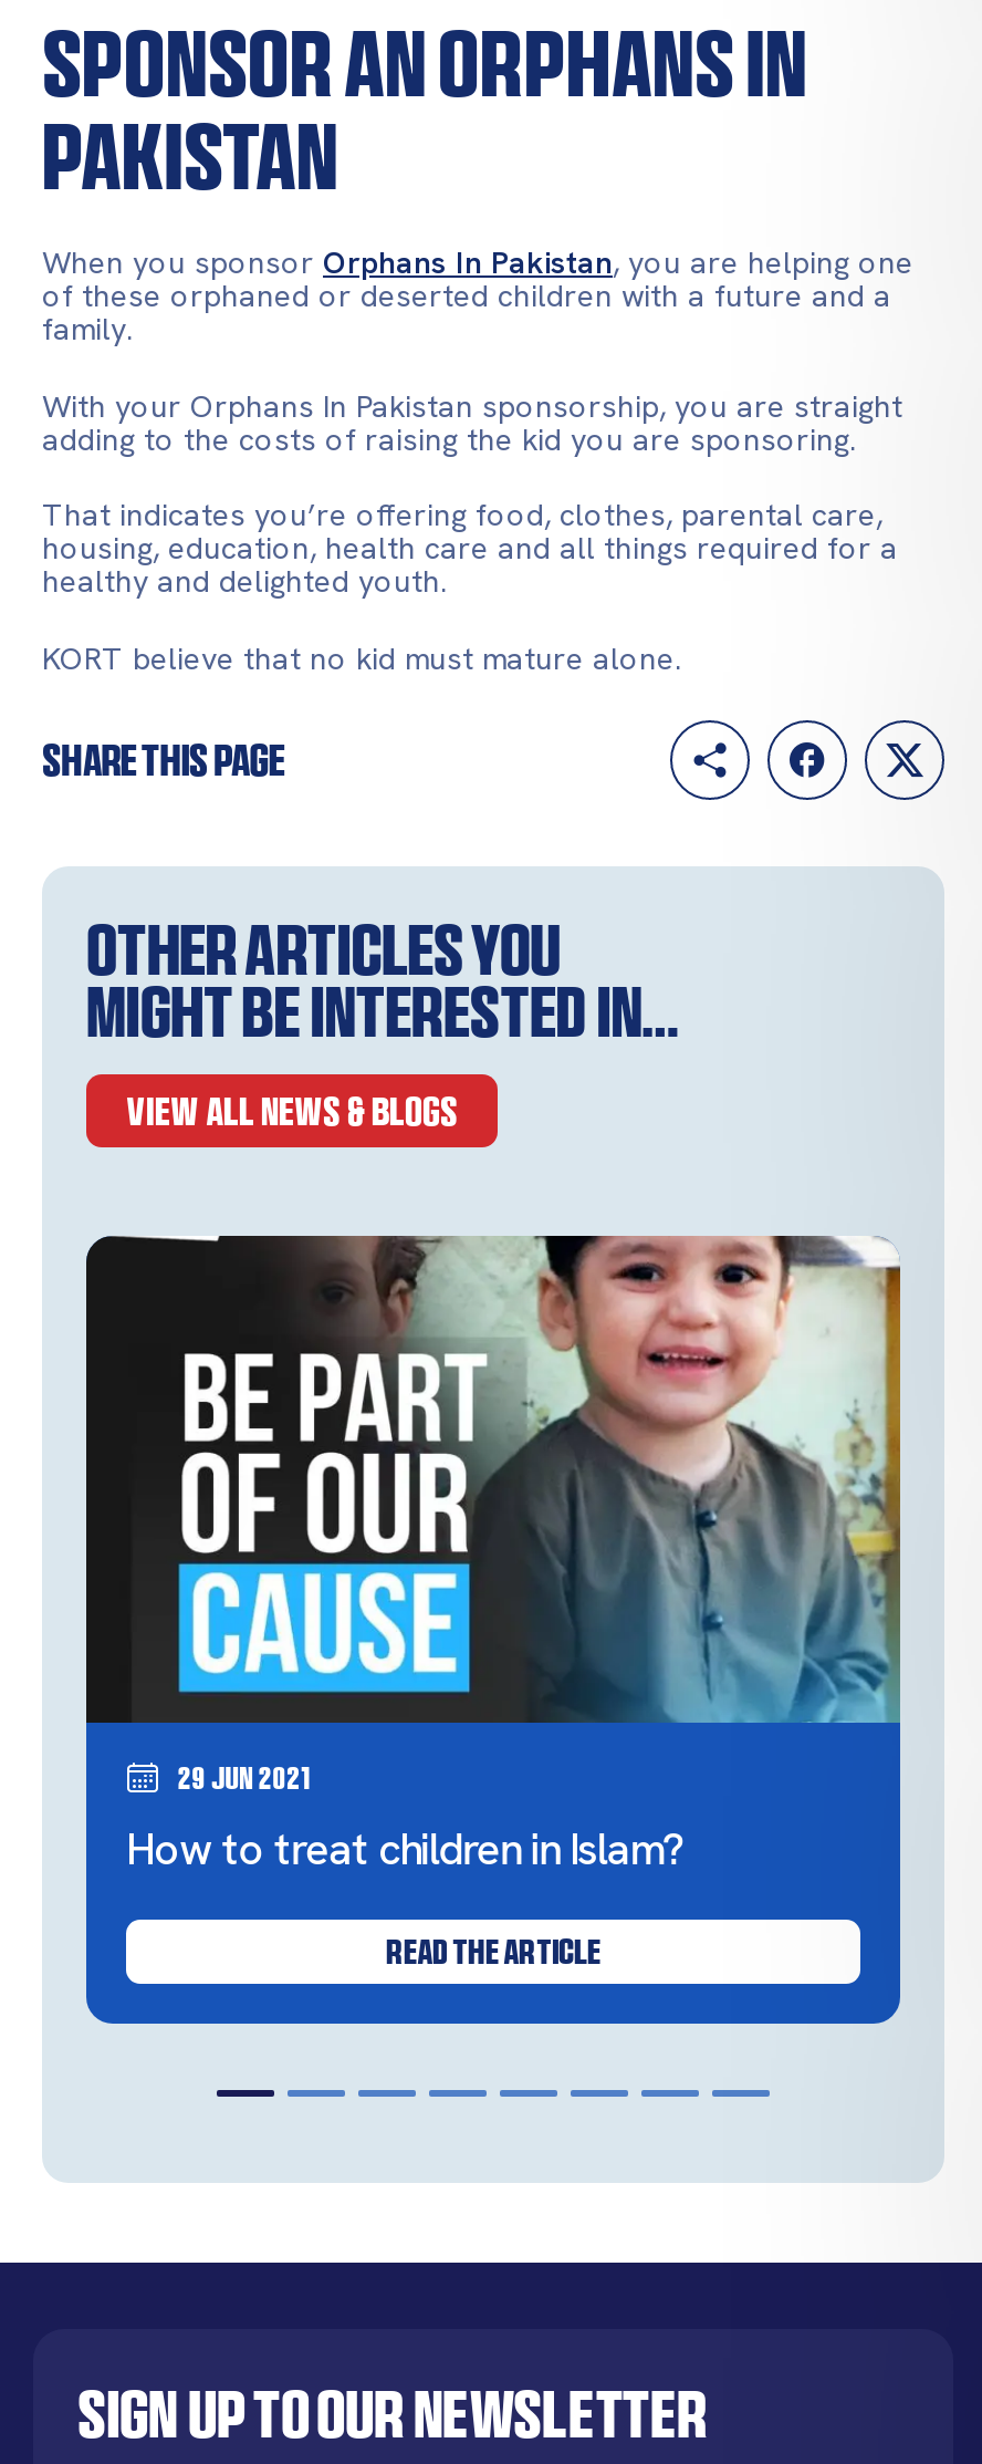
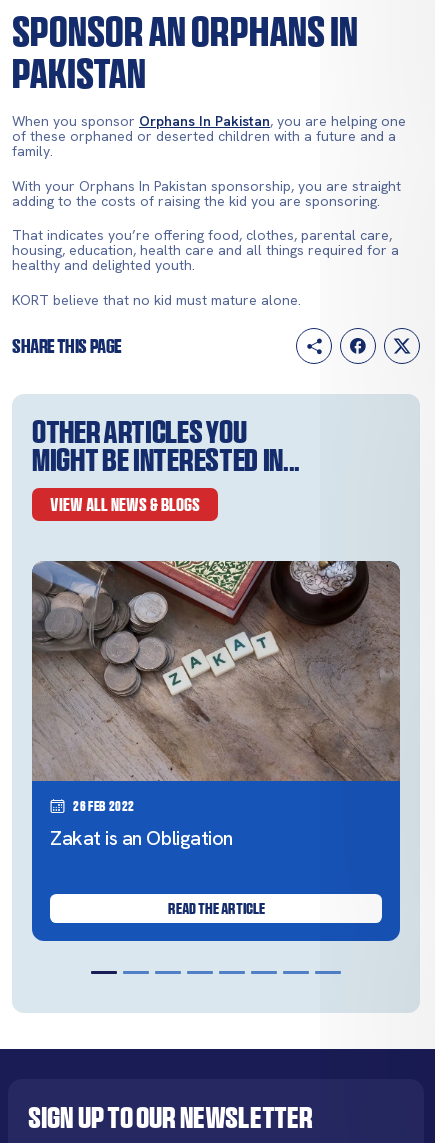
[86,1234,900,1877] [image] | 29 Jun 2021 | How to treat children in Islam? -> [32,560,401,851] [image] | 26 Feb 2022 | Zakat is an Obligation

